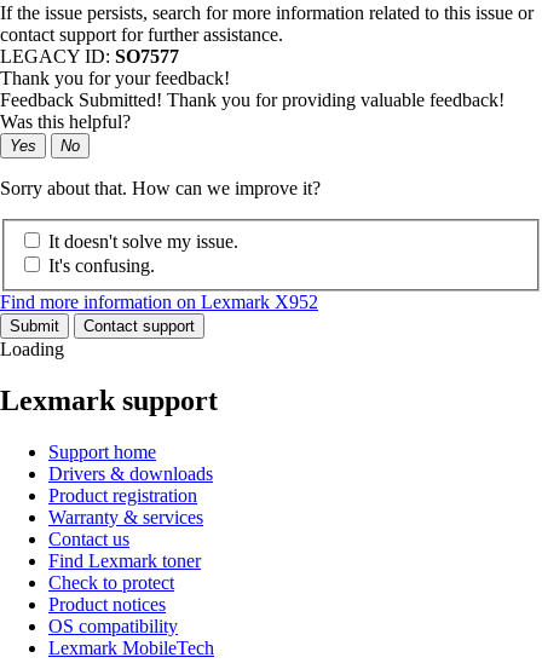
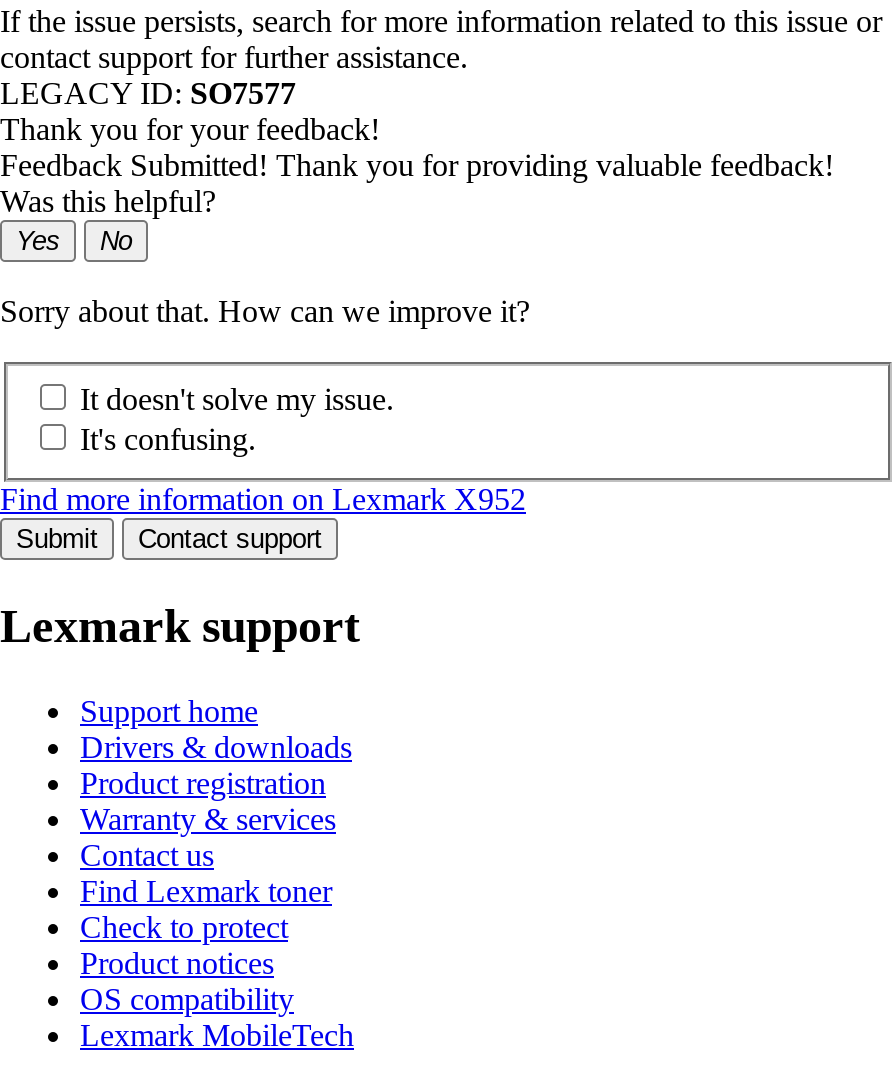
[0,338,64,359] Loading -> none

